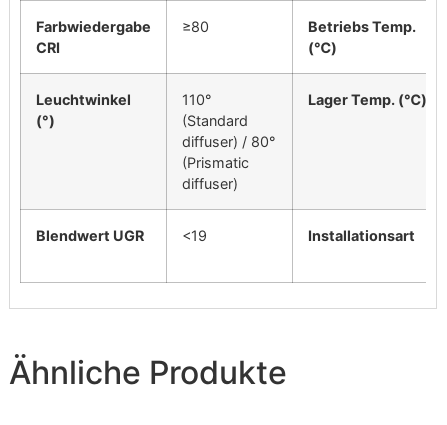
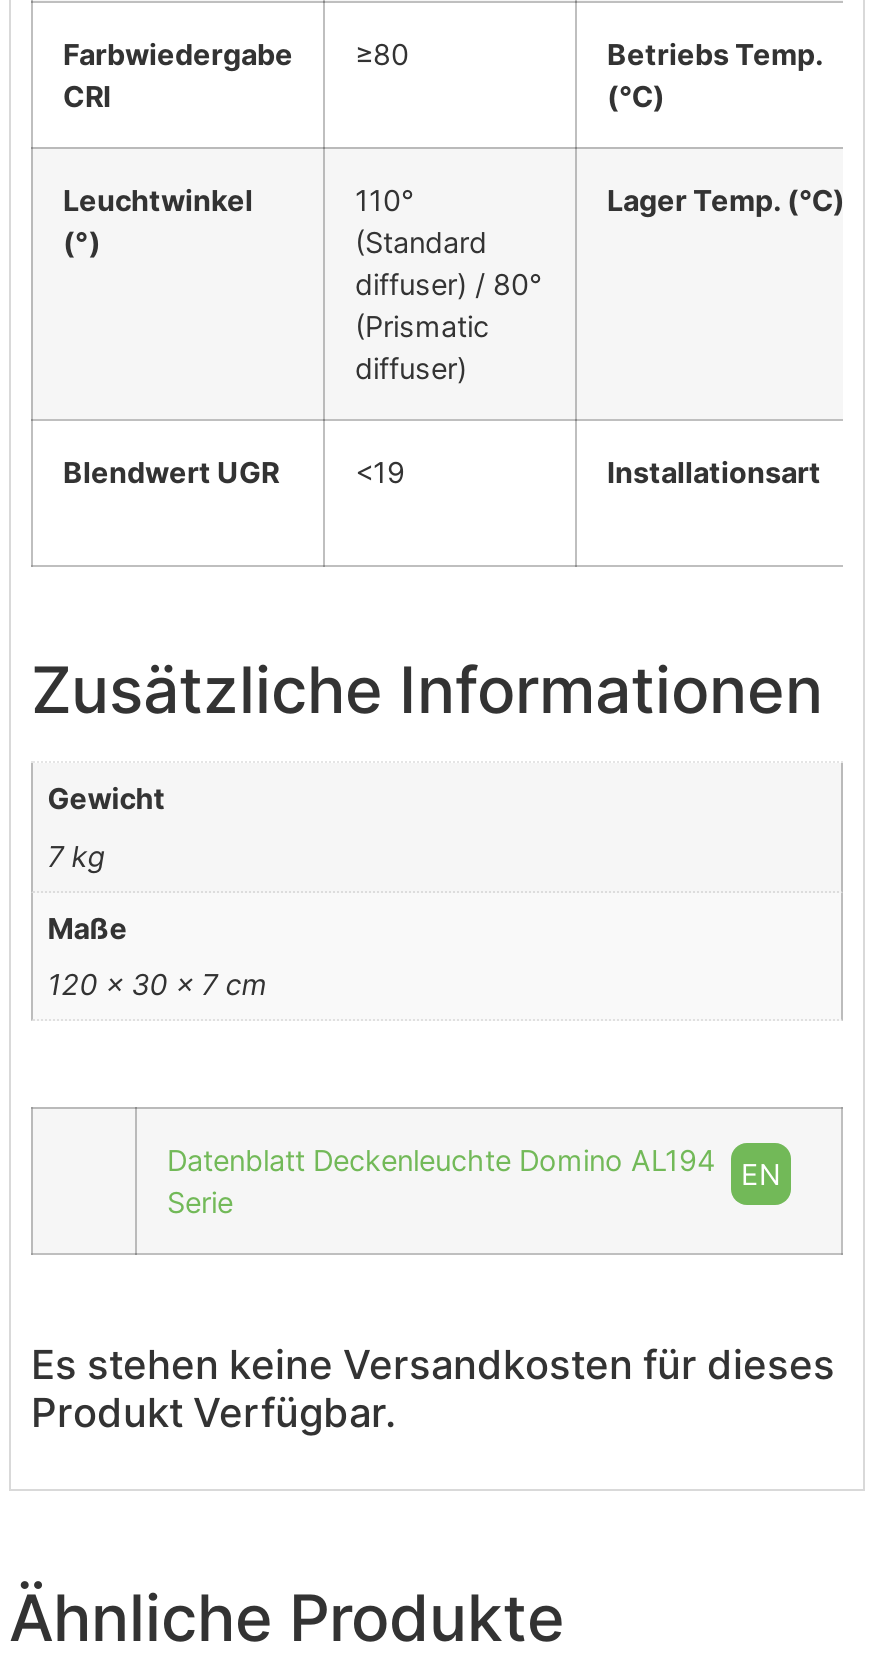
none -> [31,651,823,1001] Zusätzliche Informationen | Gewicht | 7 kg | Maße | 120 × 30 × 7 cm
none -> [31,1342,835,1438] Es stehen keine Versandkosten für dieses | Produkt Verfügbar.
none -> [167,1144,781,1220] EN | Datenblatt Deckenleuchte Domino AL194 | Serie

